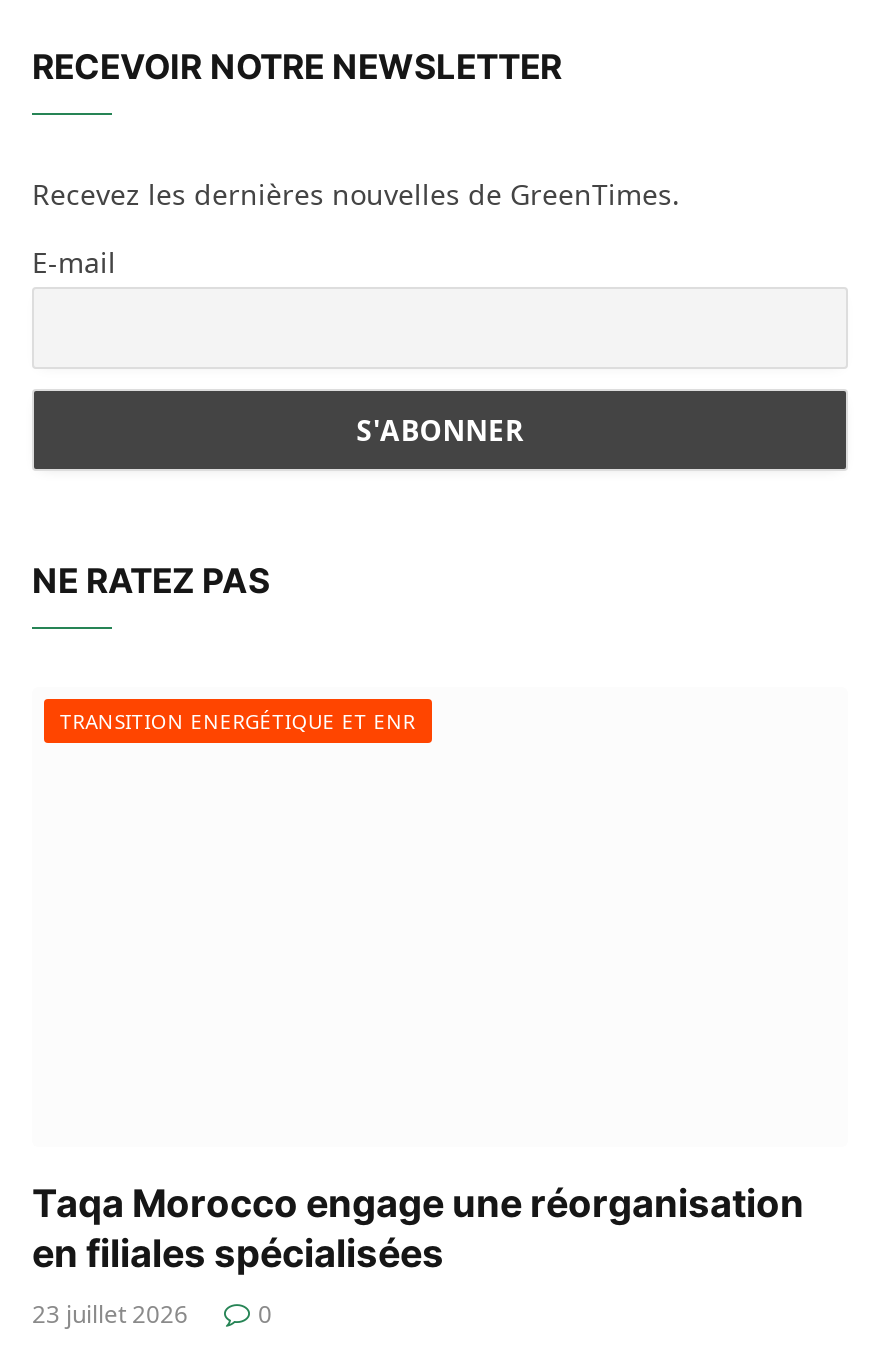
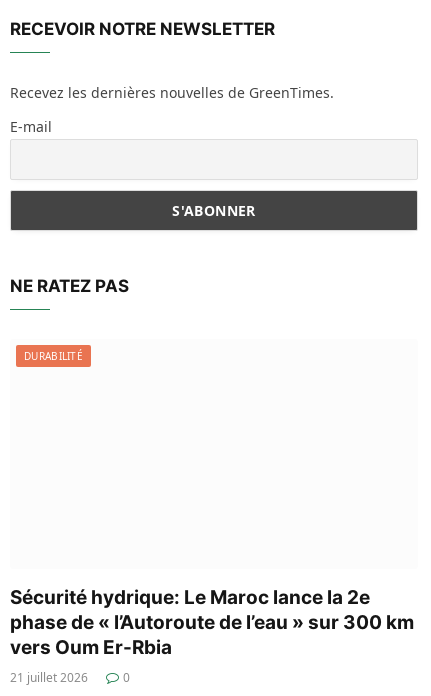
[60,707,415,735] TRANSITION ENERGÉTIQUE ET ENR -> [24,349,83,363] DURABILITÉ
[32,1180,804,1330] Taqa Morocco engage une réorganisation | en filiales spécialisées | 23 juillet 2026 -> [10,585,414,685] Sécurité hydrique: Le Maroc lance la 2e | phase de « l’Autoroute de l’eau » sur 300 km | vers Oum Er-Rbia | 21 juillet 2026

